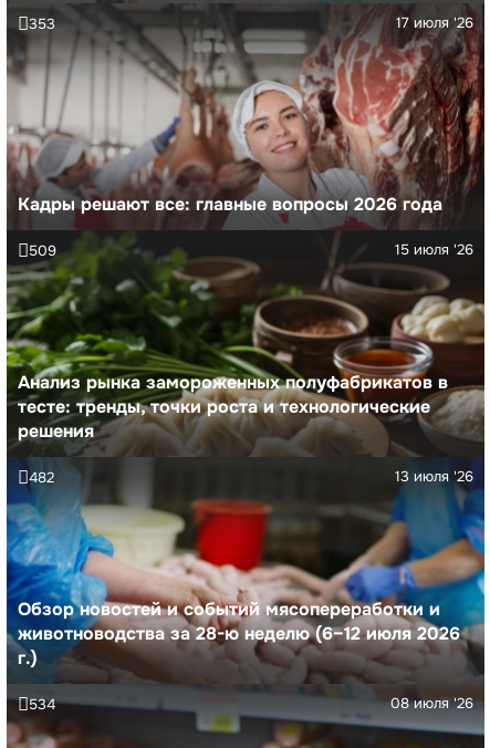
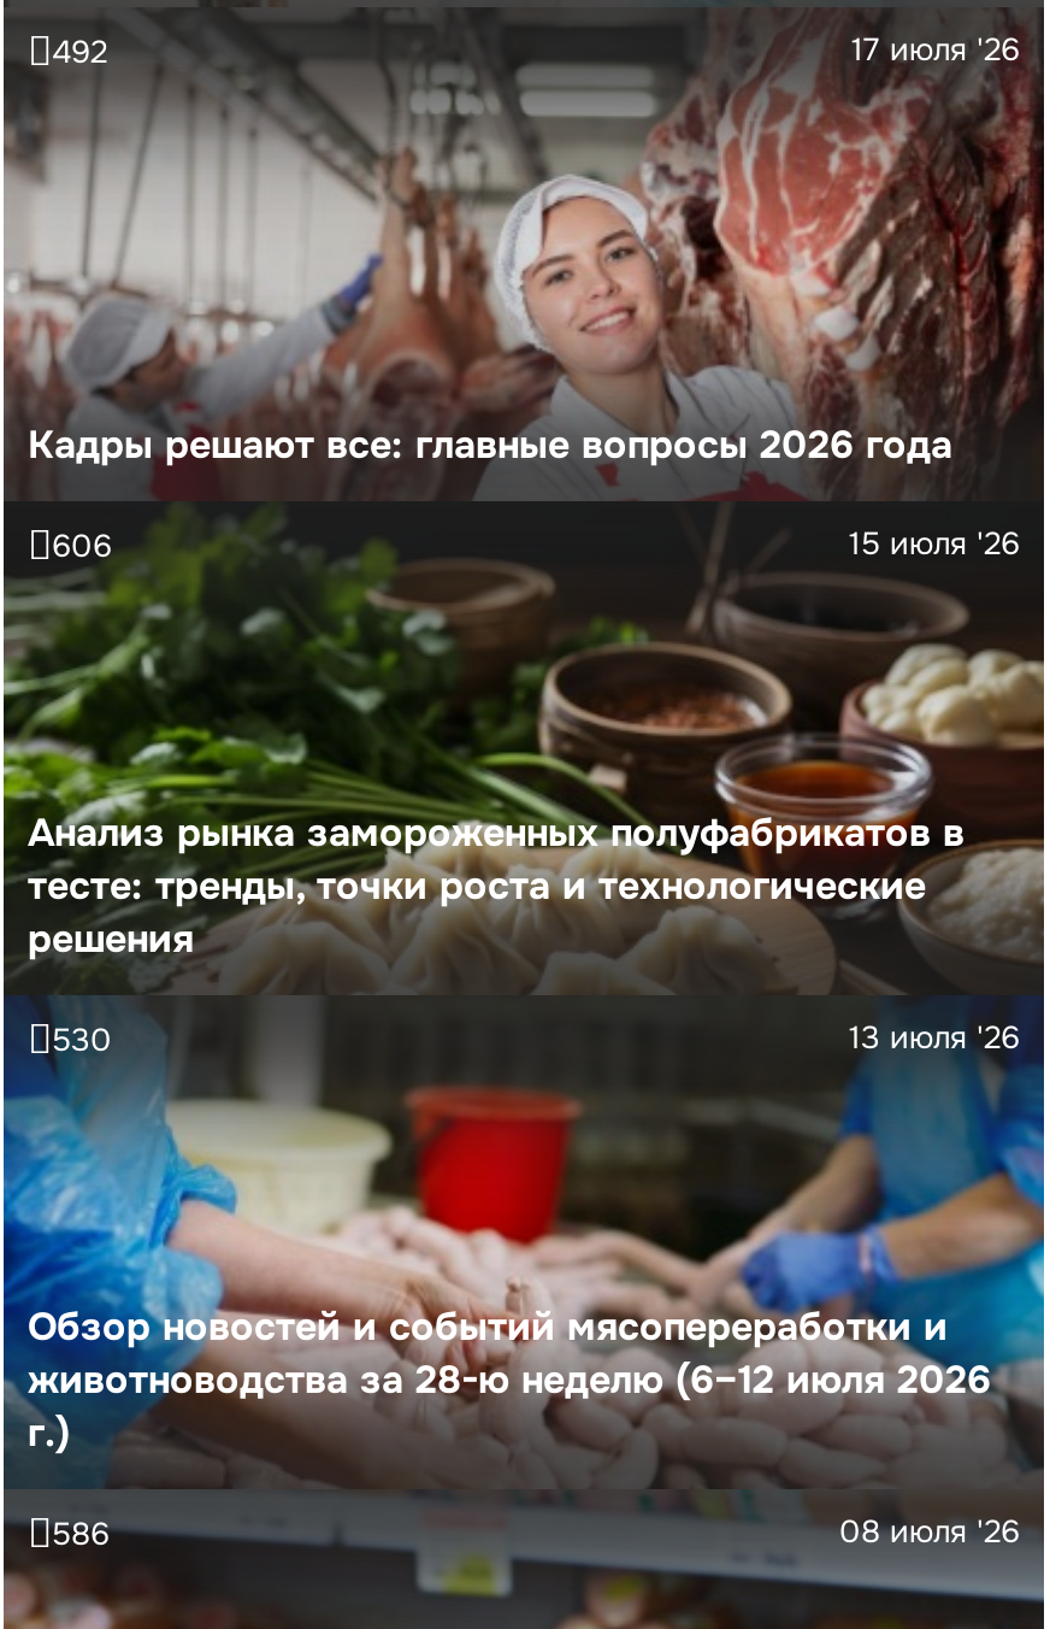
[29,14,55,33] 353 -> [52,31,107,72] 492
[29,241,56,260] 509 -> [52,525,112,566] 606
[29,468,54,487] 482 -> [52,1019,112,1060] 530
[29,695,55,714] 534 -> [52,1513,110,1554] 586

